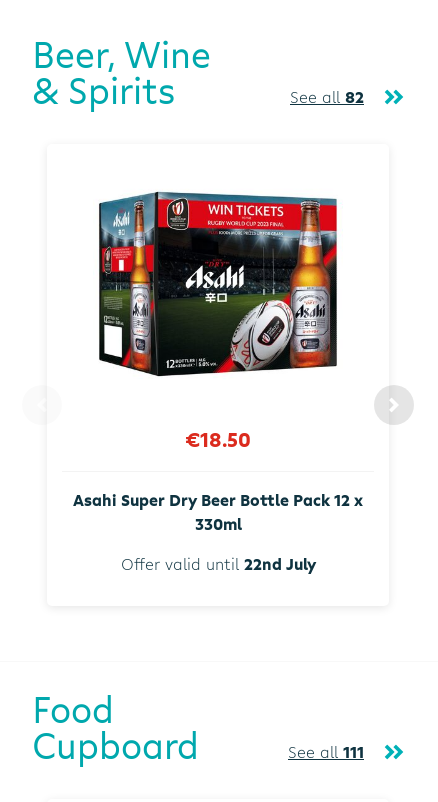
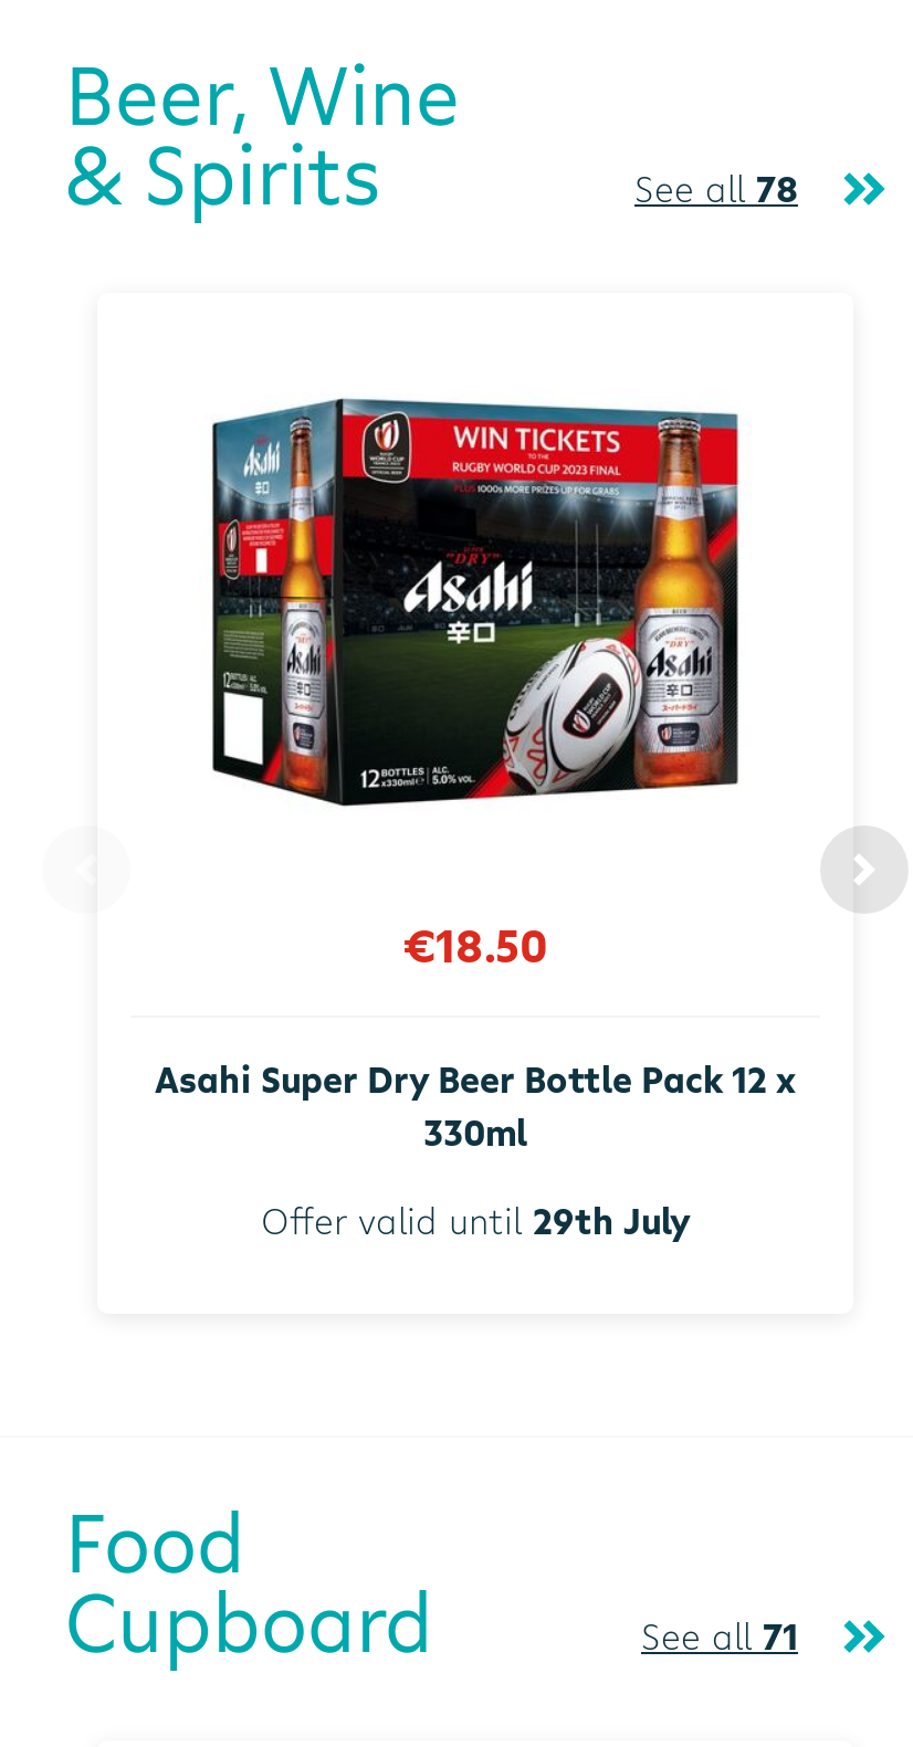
[290,86,364,108] See all 82 -> [634,165,798,213] See all 78
[120,553,315,575] Offer valid until 22nd July -> [261,1196,690,1244] Offer valid until 29th July
[288,741,364,763] See all 111 -> [641,1611,798,1660] See all 71

